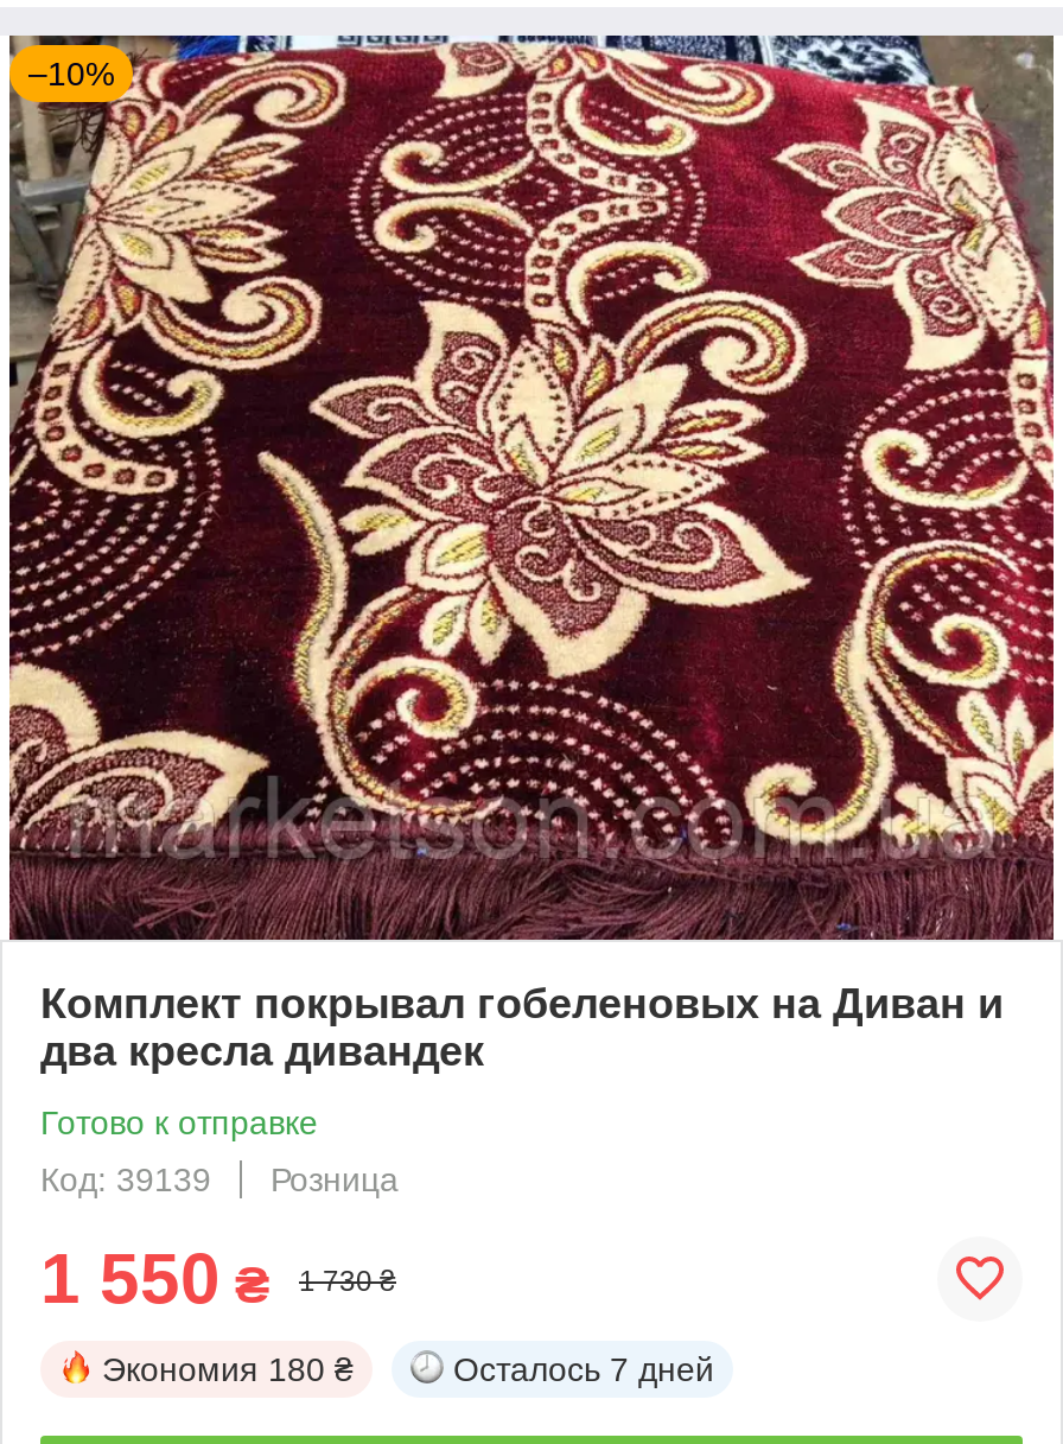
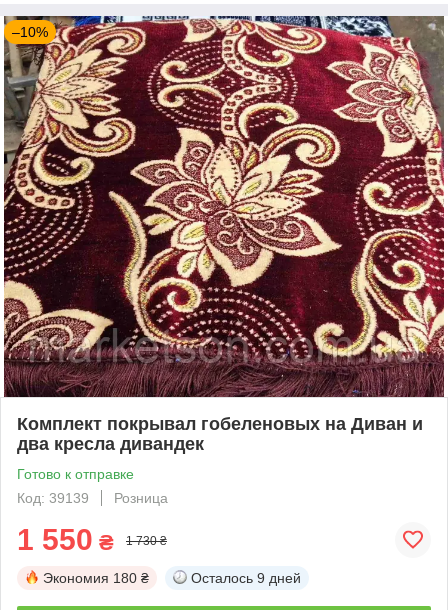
[453,1350,714,1388] Осталось 7 дней -> [191,570,301,586] Осталось 9 дней

